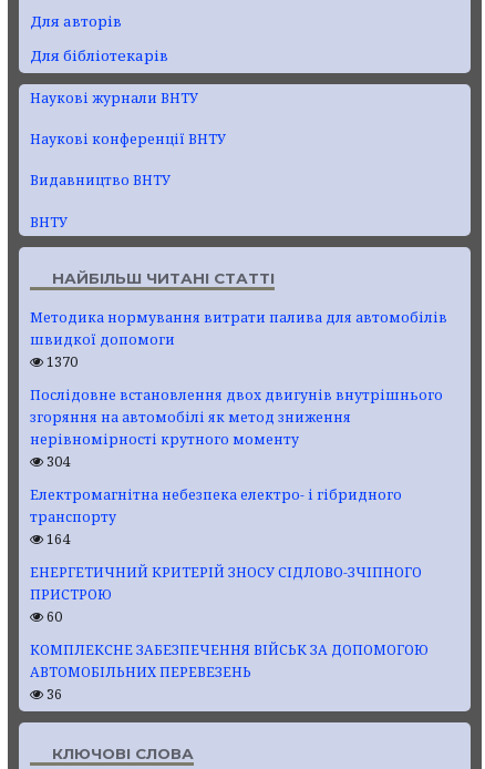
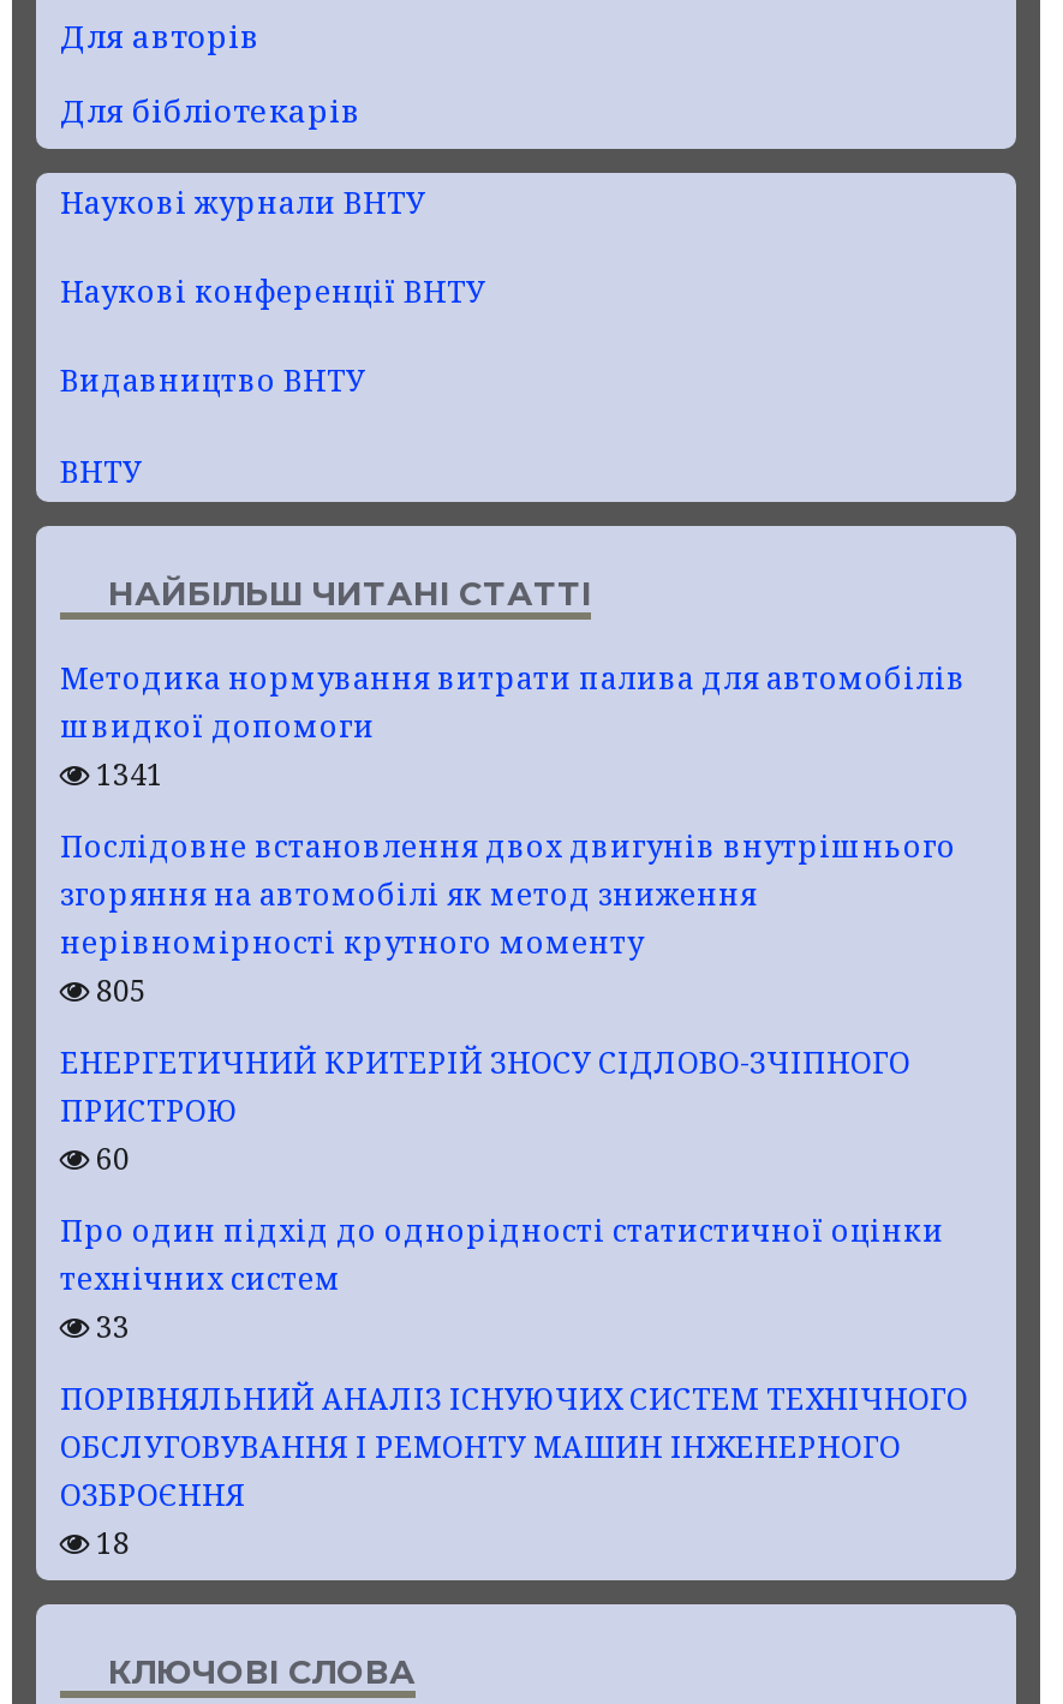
[43,352,78,371] 1370 -> [89,753,163,794] 1341
[30,452,402,548] 304 | Електромагнітна небезпека електро- і гібридного | транспорту | 164 -> [89,970,147,1010] 805
moved [30,563,422,626] -> [60,1042,910,1179]: ЕНЕРГЕТИЧНИЙ КРИТЕРІЙ ЗНОСУ СІДЛОВО-ЗЧІПНОГО | ПРИСТРОЮ | 60
[30,640,429,703] КОМПЛЕКСНЕ ЗАБЕЗПЕЧЕННЯ ВІЙСЬК ЗА ДОПОМОГОЮ | АВТОМОБІЛЬНИХ ПЕРЕВЕЗЕНЬ | 36 -> [60,1210,968,1563] Про один підхід до однорідності статистичної оцінки | технічних систем | 33 | ПОРІВНЯЛЬНИЙ АНАЛІЗ ІСНУЮЧИХ СИСТЕМ ТЕХНІЧНОГО | ОБСЛУГОВУВАННЯ І РЕМОНТУ МАШИН ІНЖЕНЕРНОГО | ОЗБРОЄННЯ | 18

